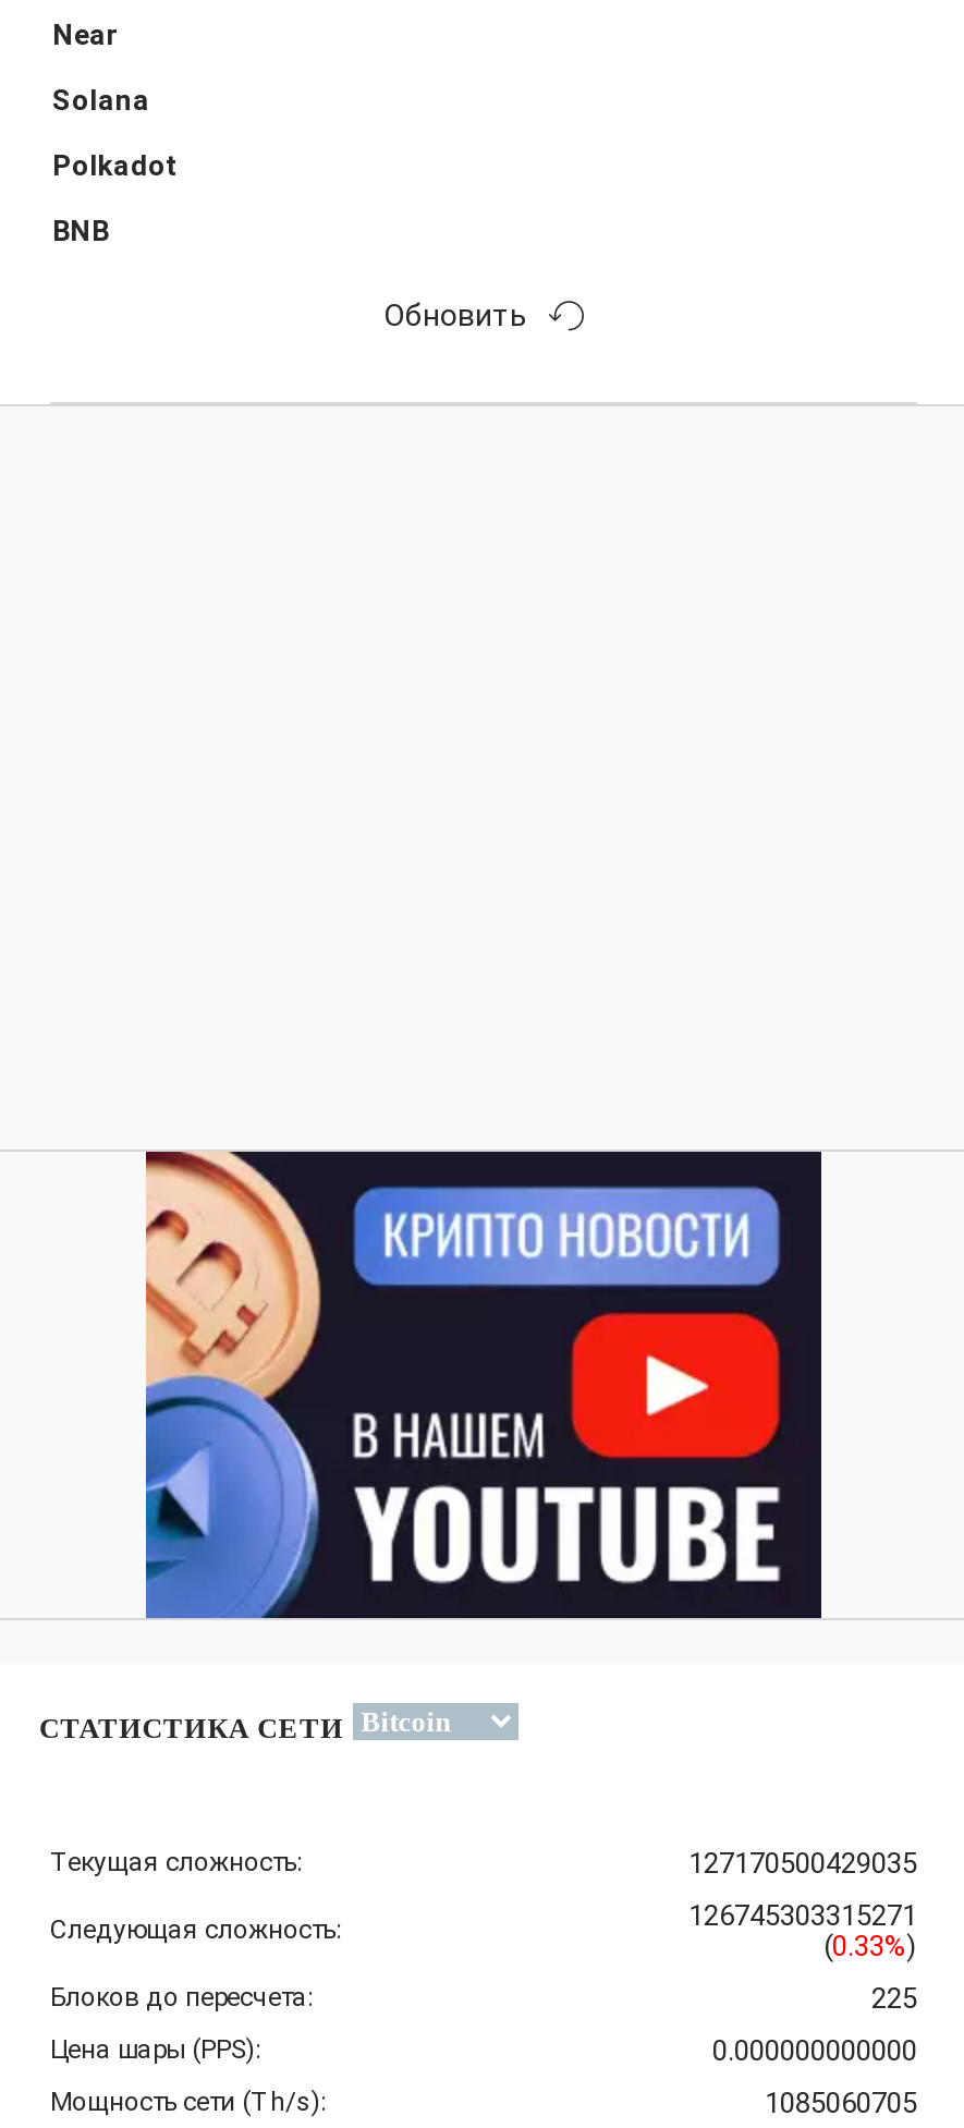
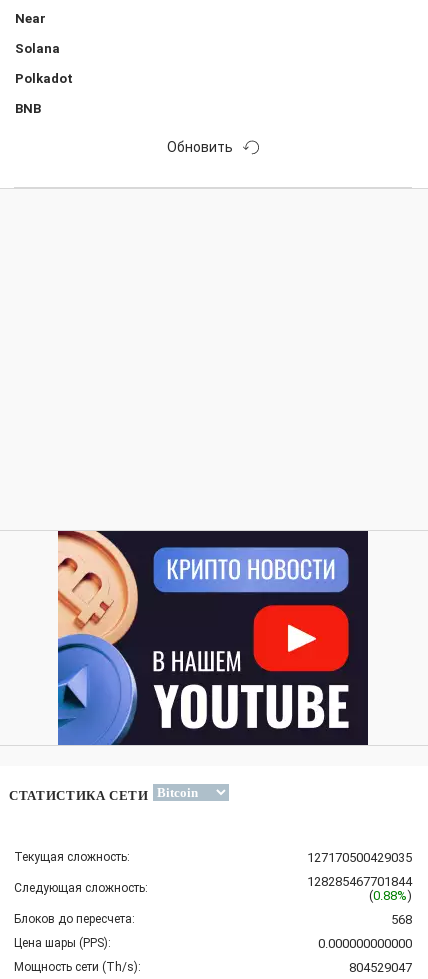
[688,1899,917,1931] 126745303315271 -> [307,874,412,889] 128285467701844
[823,1929,917,1962] (0.33%) -> [369,888,412,903] (0.88%)
[871,1982,917,2014] 225 -> [391,912,412,927] 568
[765,2086,917,2119] 1085060705 -> [349,960,412,975] 804529047

